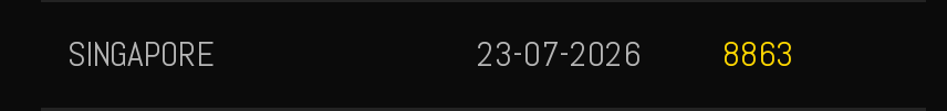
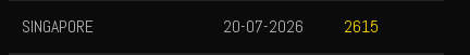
[477,32,641,76] 23-07-2026 -> [223,16,304,37] 20-07-2026
[722,33,793,77] 8863 -> [344,16,379,38] 2615

